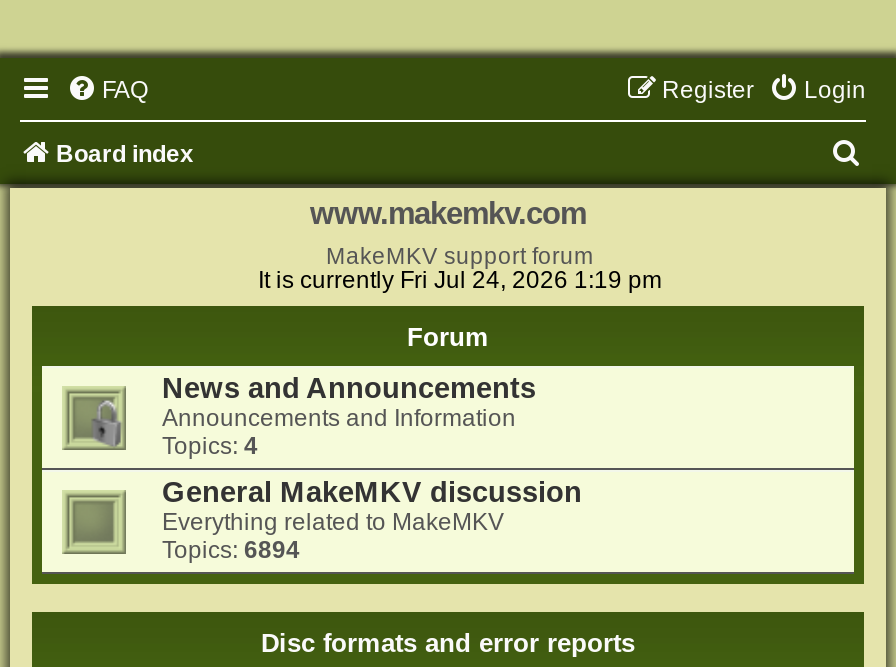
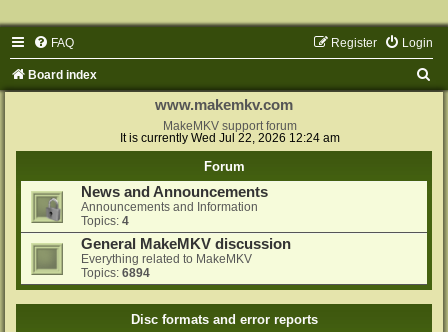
[258,266,662,294] It is currently Fri Jul 24, 2026 1:19 pm -> [120,131,340,145] It is currently Wed Jul 22, 2026 12:24 am

